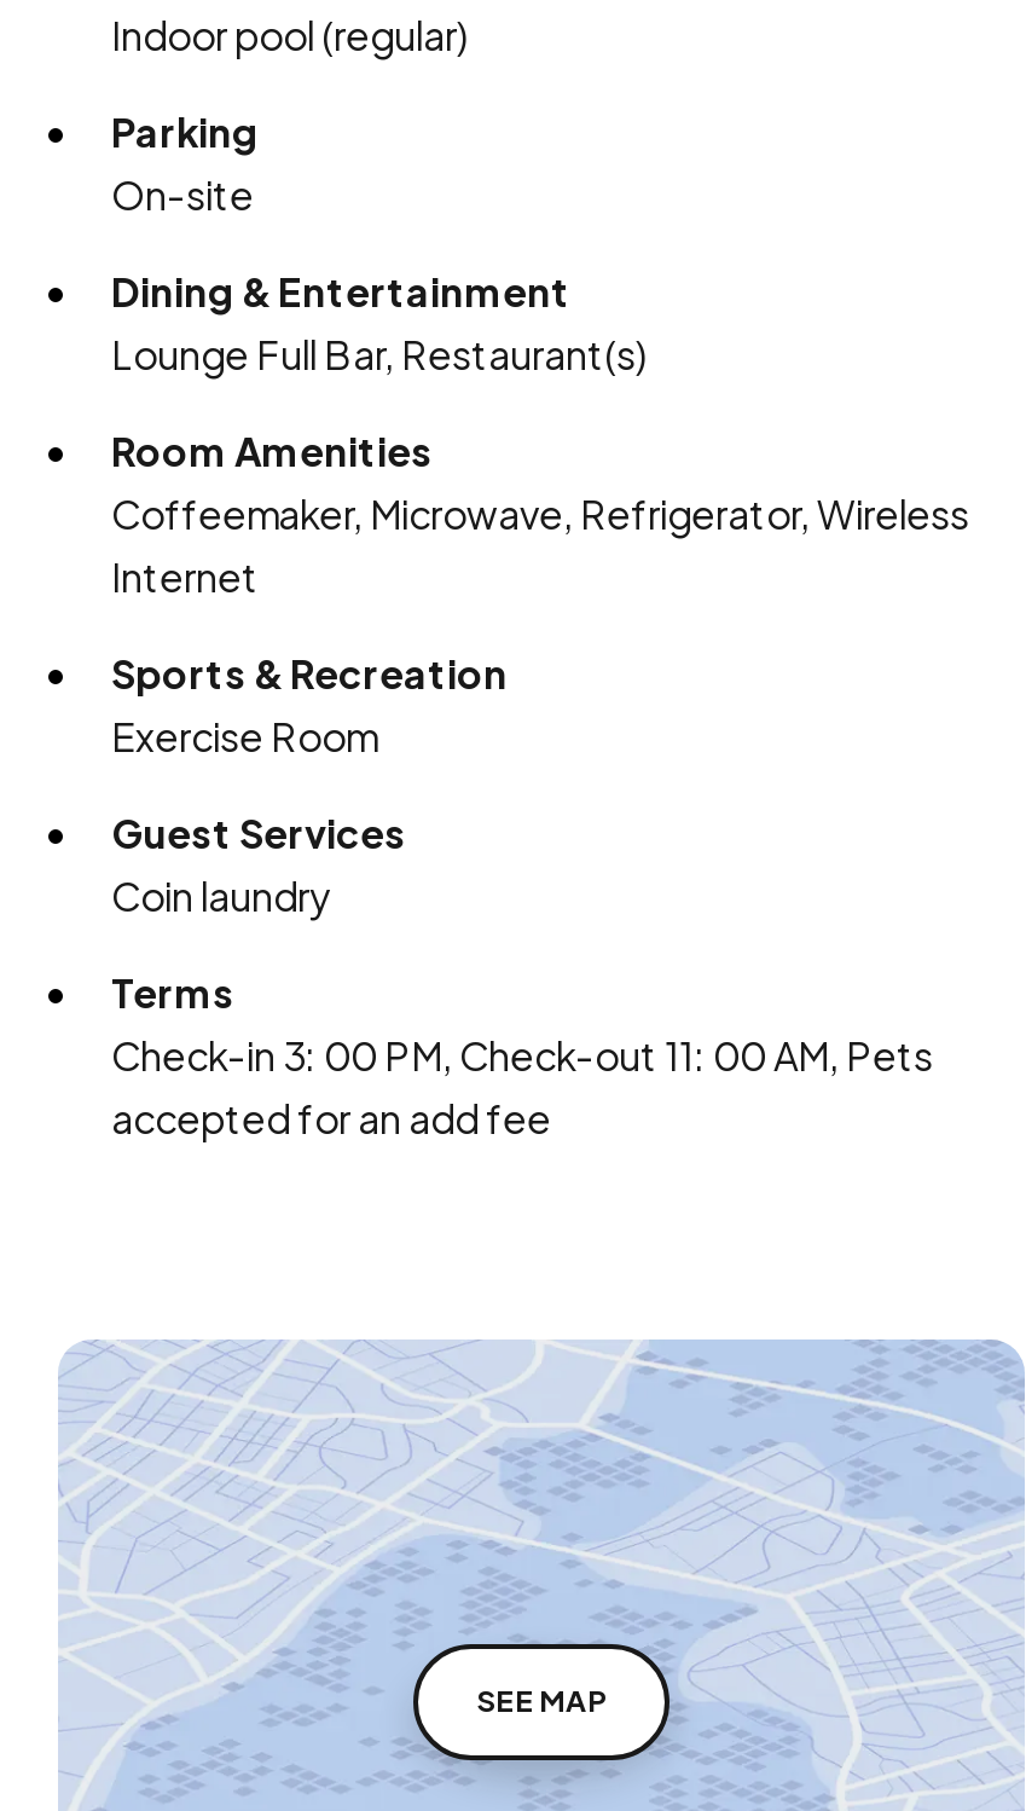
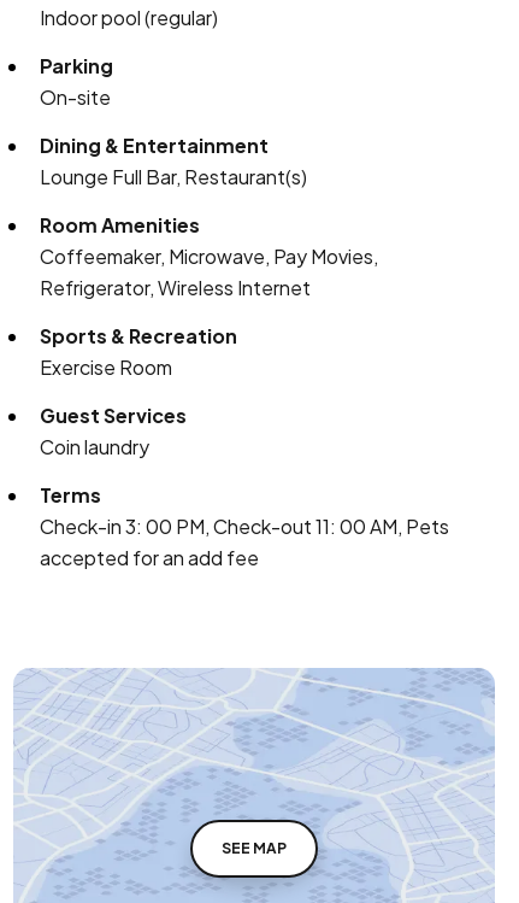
[111,488,969,602] Coffeemaker, Microwave, Refrigerator, Wireless | Internet -> [40,244,378,300] Coffeemaker, Microwave, Pay Movies, | Refrigerator, Wireless Internet

